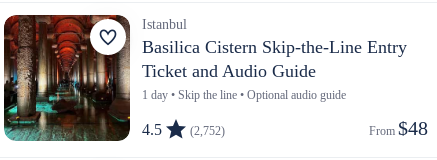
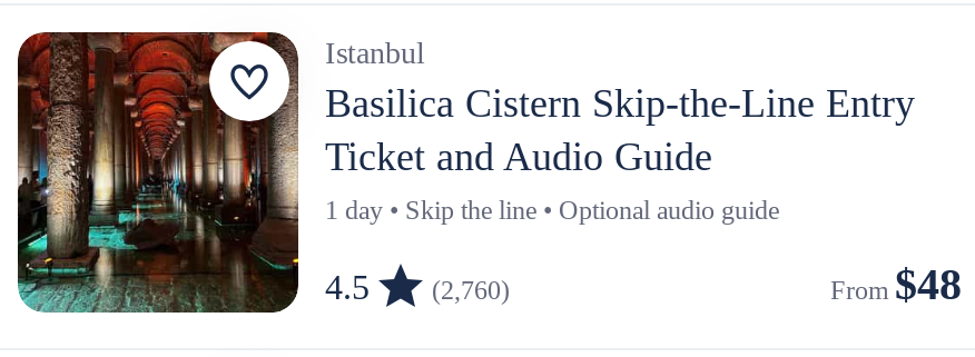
[142,121,225,138] 4.5 (2,752) -> [325,268,510,306] 4.5 (2,760)

